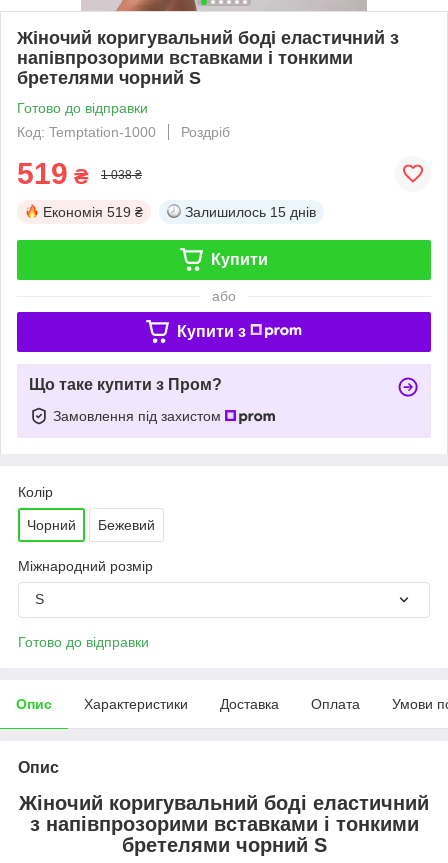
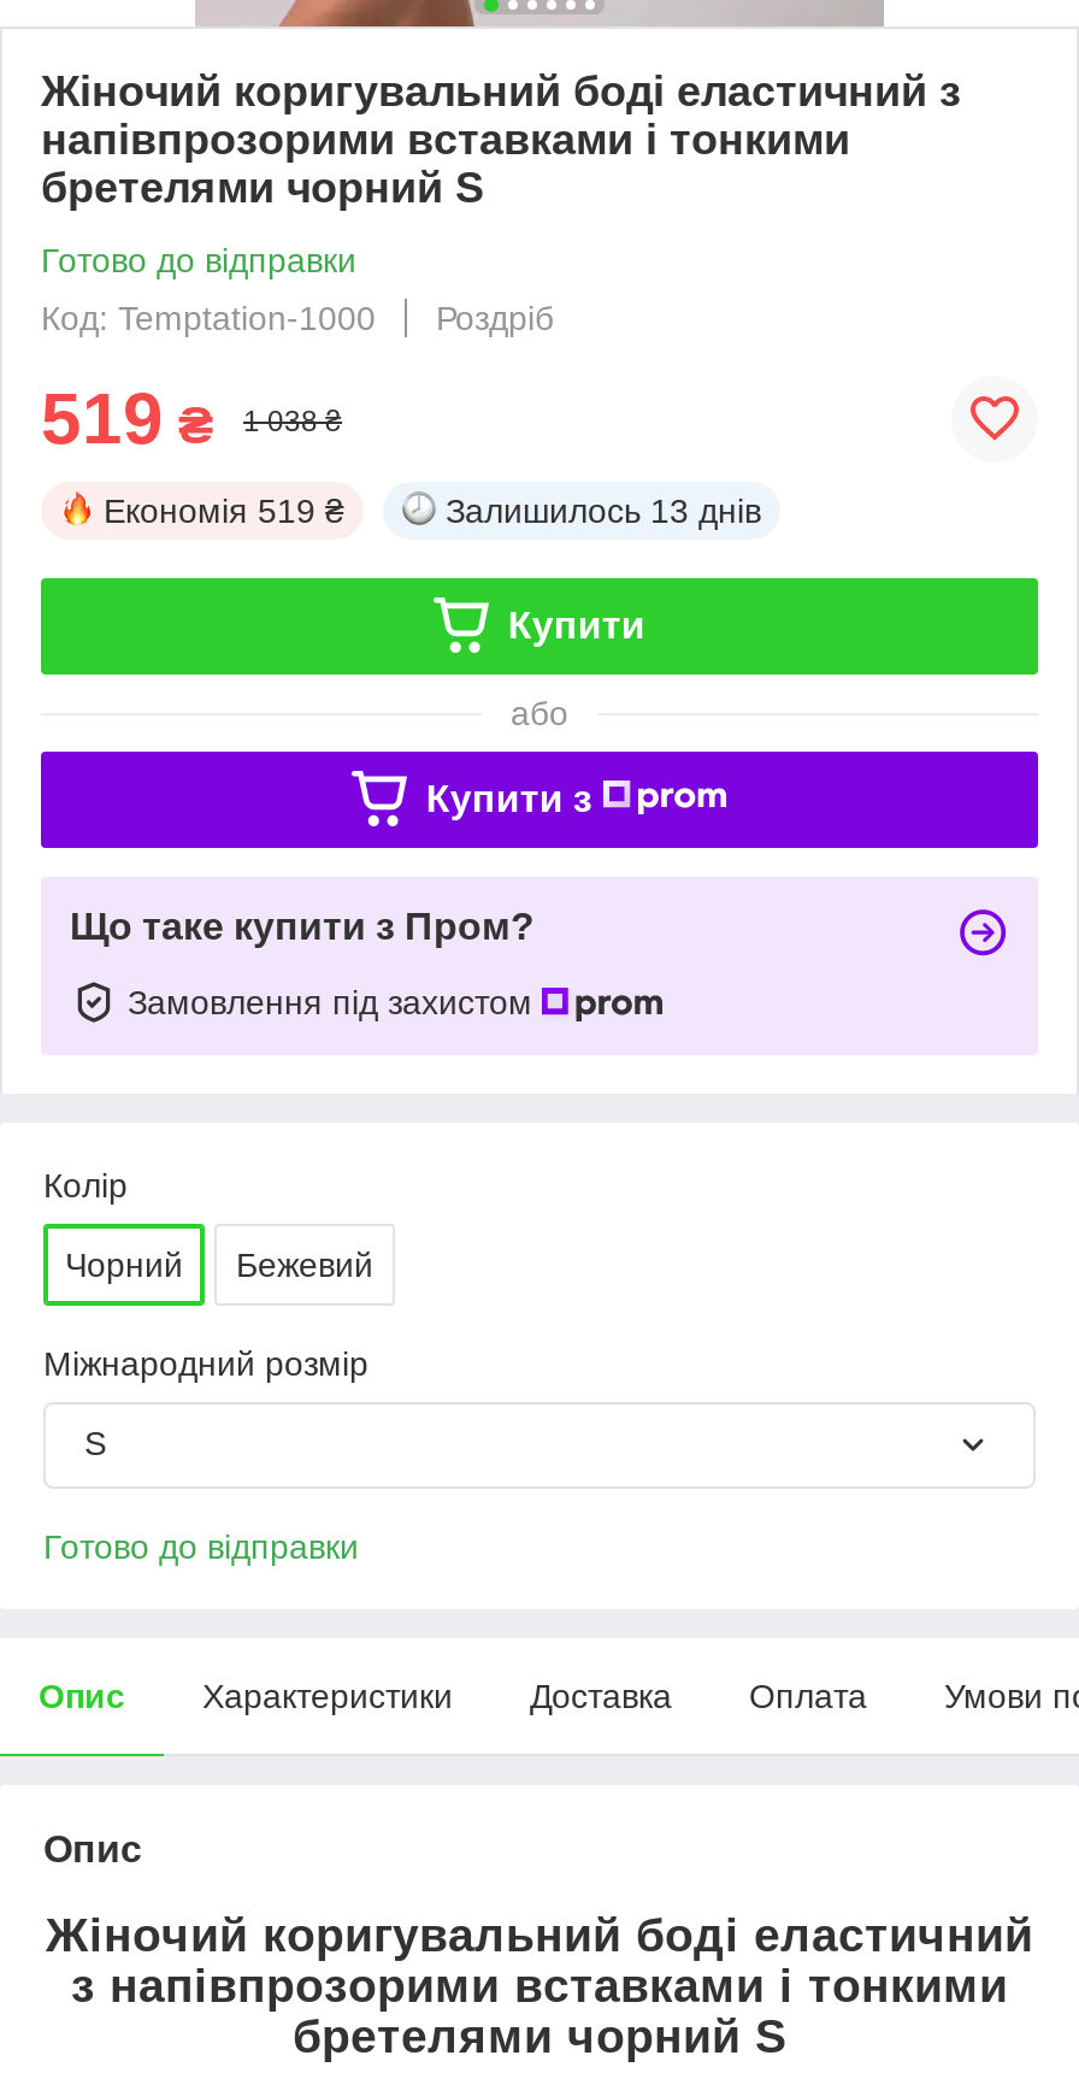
[185,204,316,220] Залишилось 15 днів -> [446,491,761,530] Залишилось 13 днів

